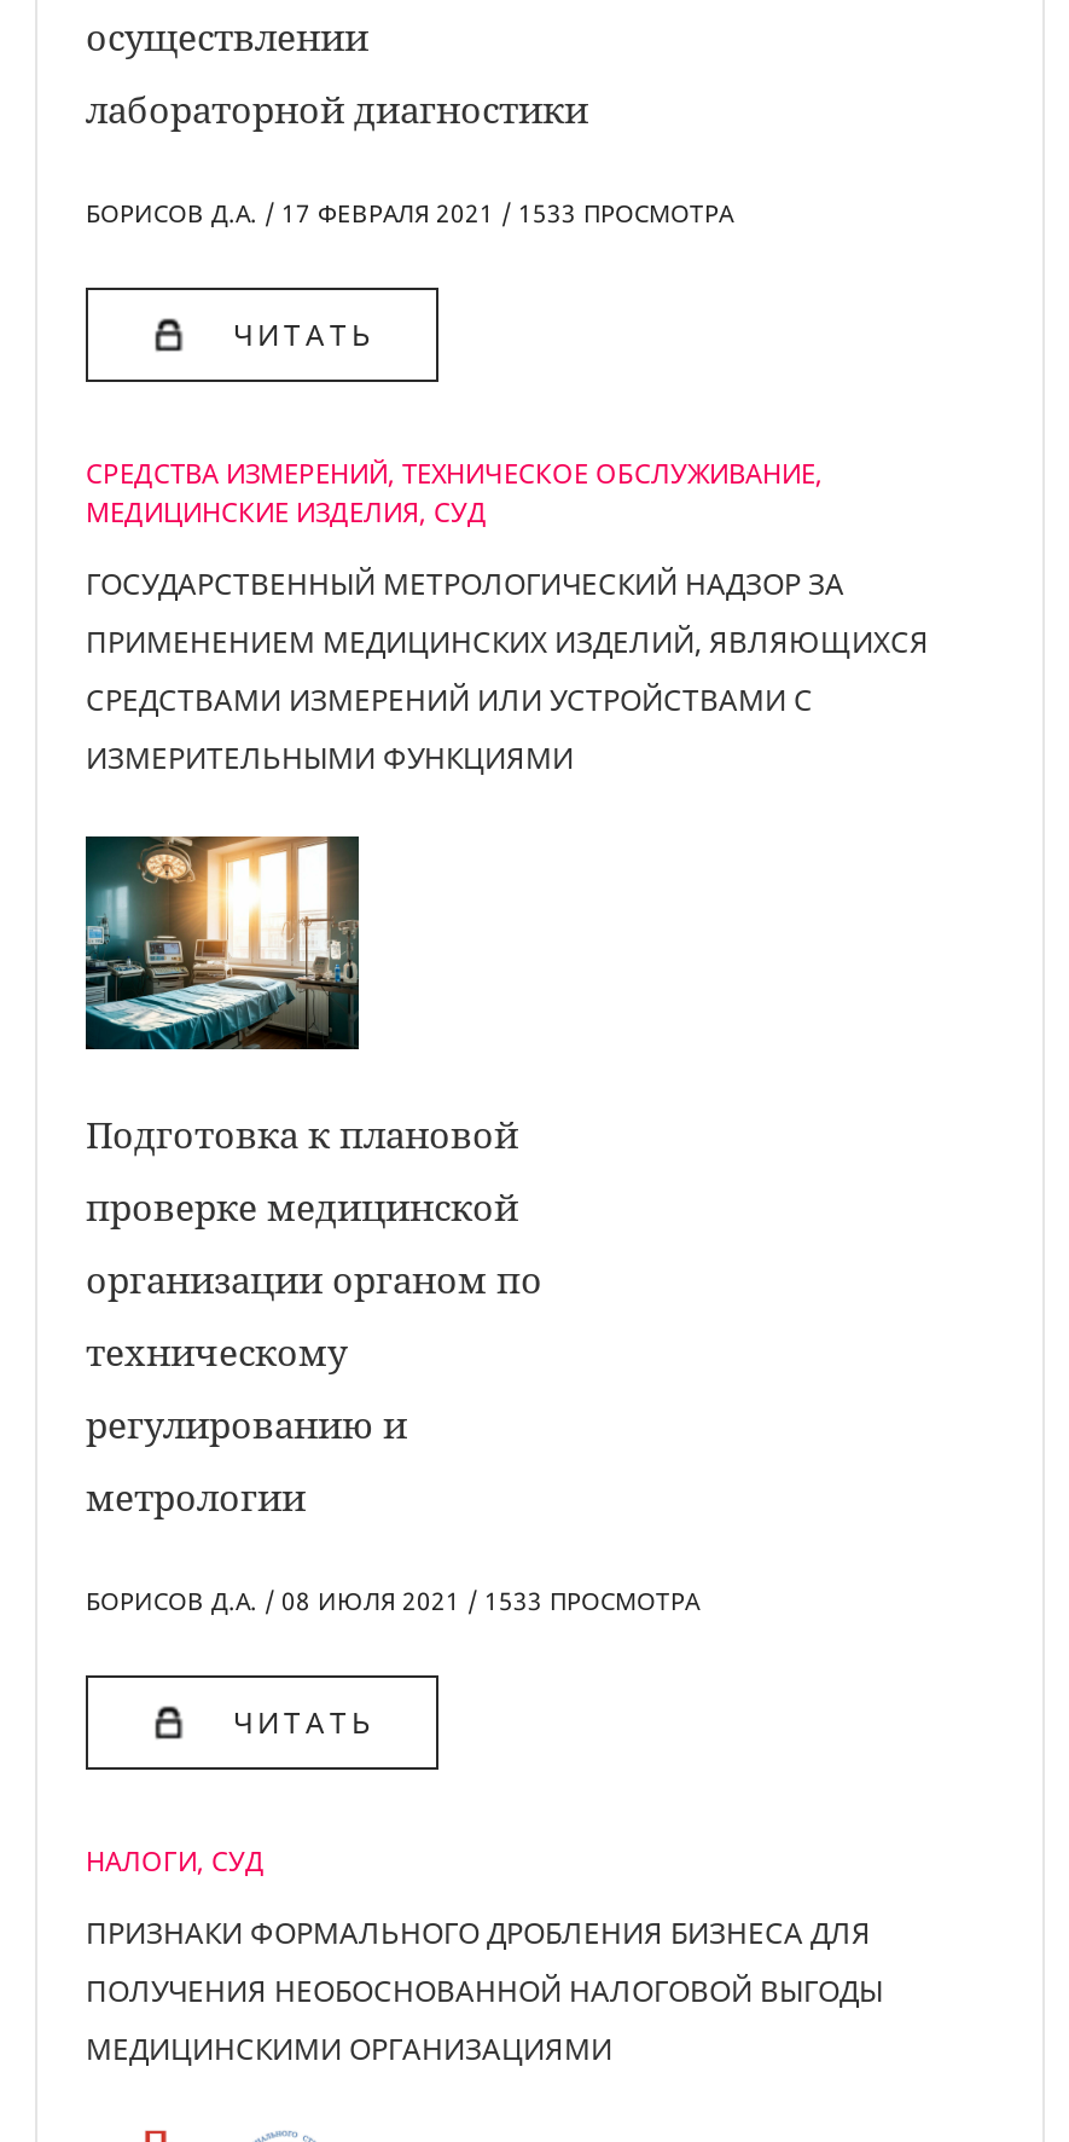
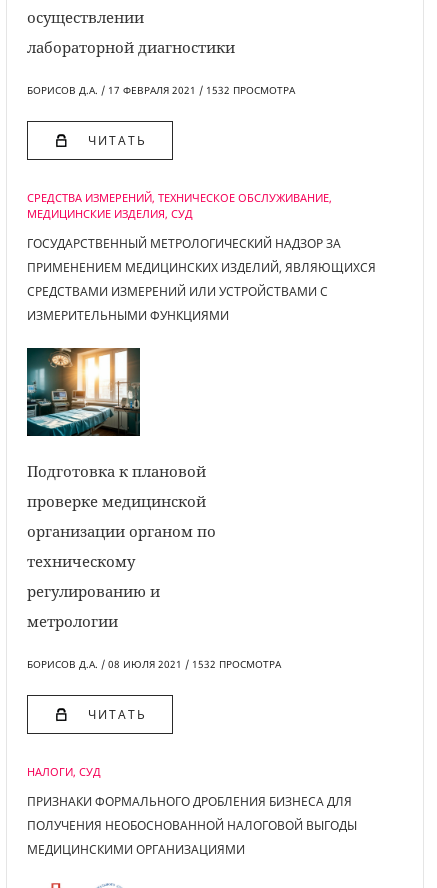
[86,196,733,230] БОРИСОВ Д.А. / 17 ФЕВРАЛЯ 2021 / 1533 ПРОСМОТРA -> [27,83,295,97] БОРИСОВ Д.А. / 17 ФЕВРАЛЯ 2021 / 1532 ПРОСМОТРA
[86,1583,699,1617] БОРИСОВ Д.А. / 08 ИЮЛЯ 2021 / 1533 ПРОСМОТРA -> [27,657,281,671] БОРИСОВ Д.А. / 08 ИЮЛЯ 2021 / 1532 ПРОСМОТРA

